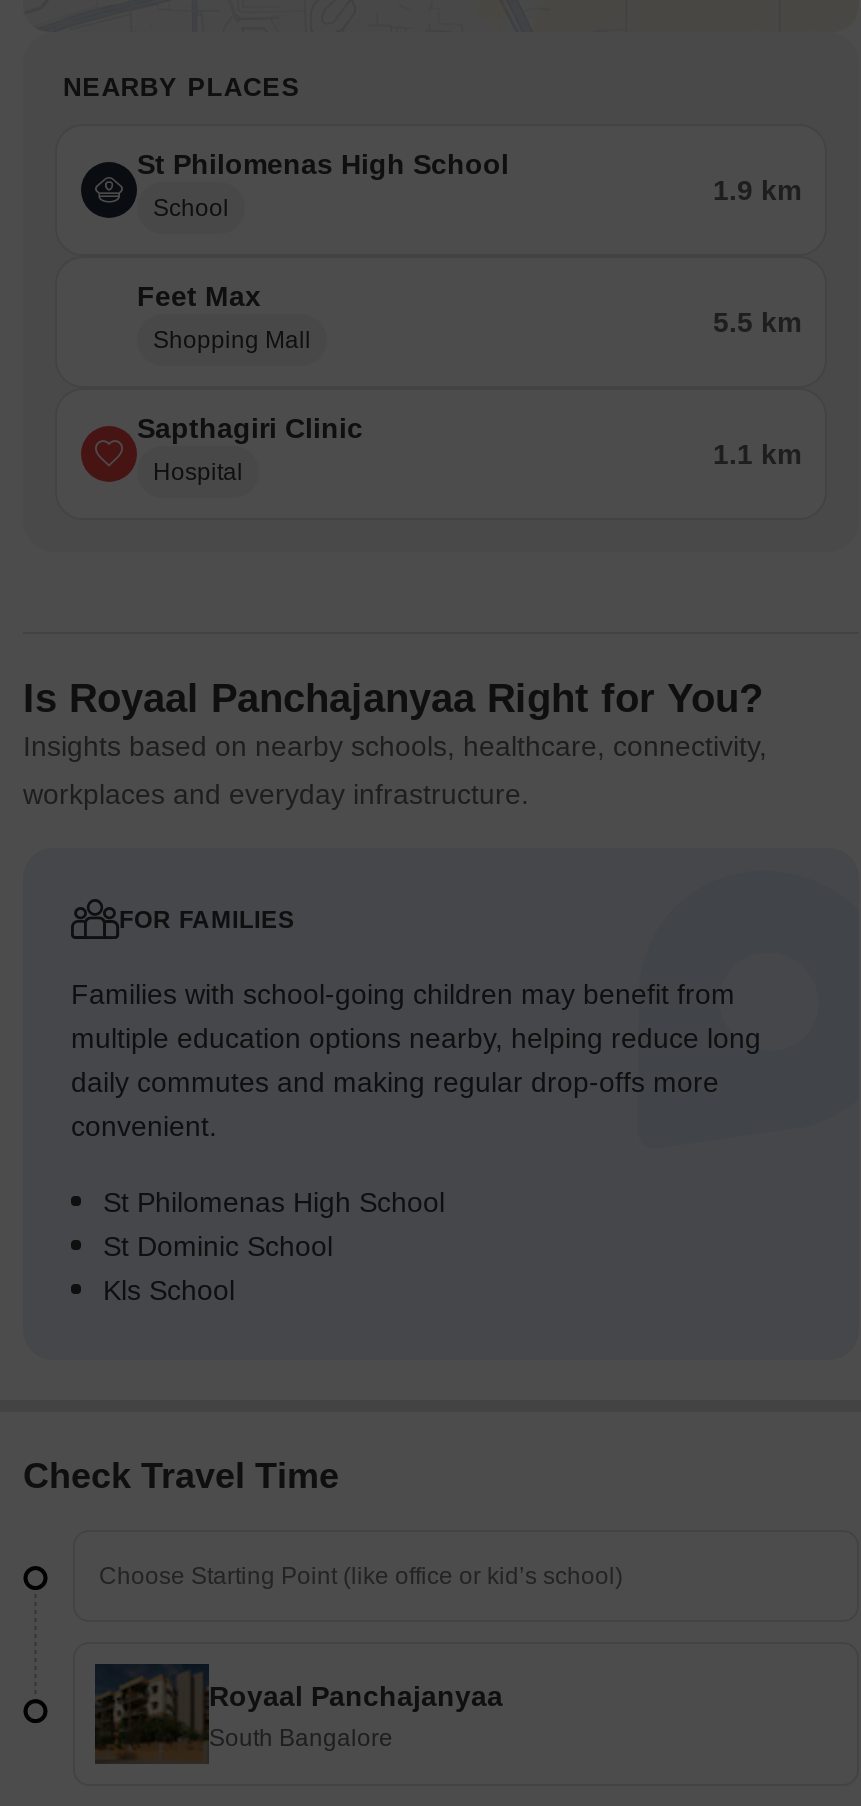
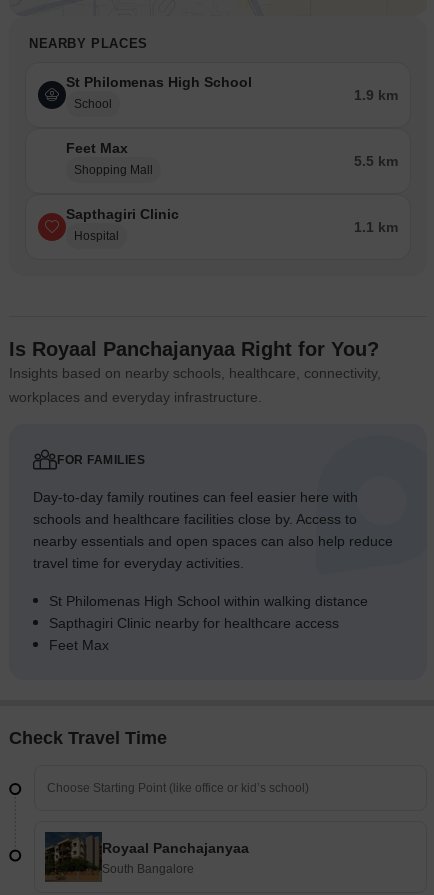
[71,979,761,1143] Families with school-going children may benefit from | multiple education options nearby, helping reduce long | daily commutes and making regular drop-offs more | convenient. -> [33,489,393,571] Day-to-day family routines can feel easier here with | schools and healthcare facilities close by. Access to | nearby essentials and open spaces can also help reduce | travel time for everyday activities.
[103,1187,445,1307] St Philomenas High School | St Dominic School | Kls School -> [49,593,368,653] St Philomenas High School within walking distance | Sapthagiri Clinic nearby for healthcare access | Feet Max

